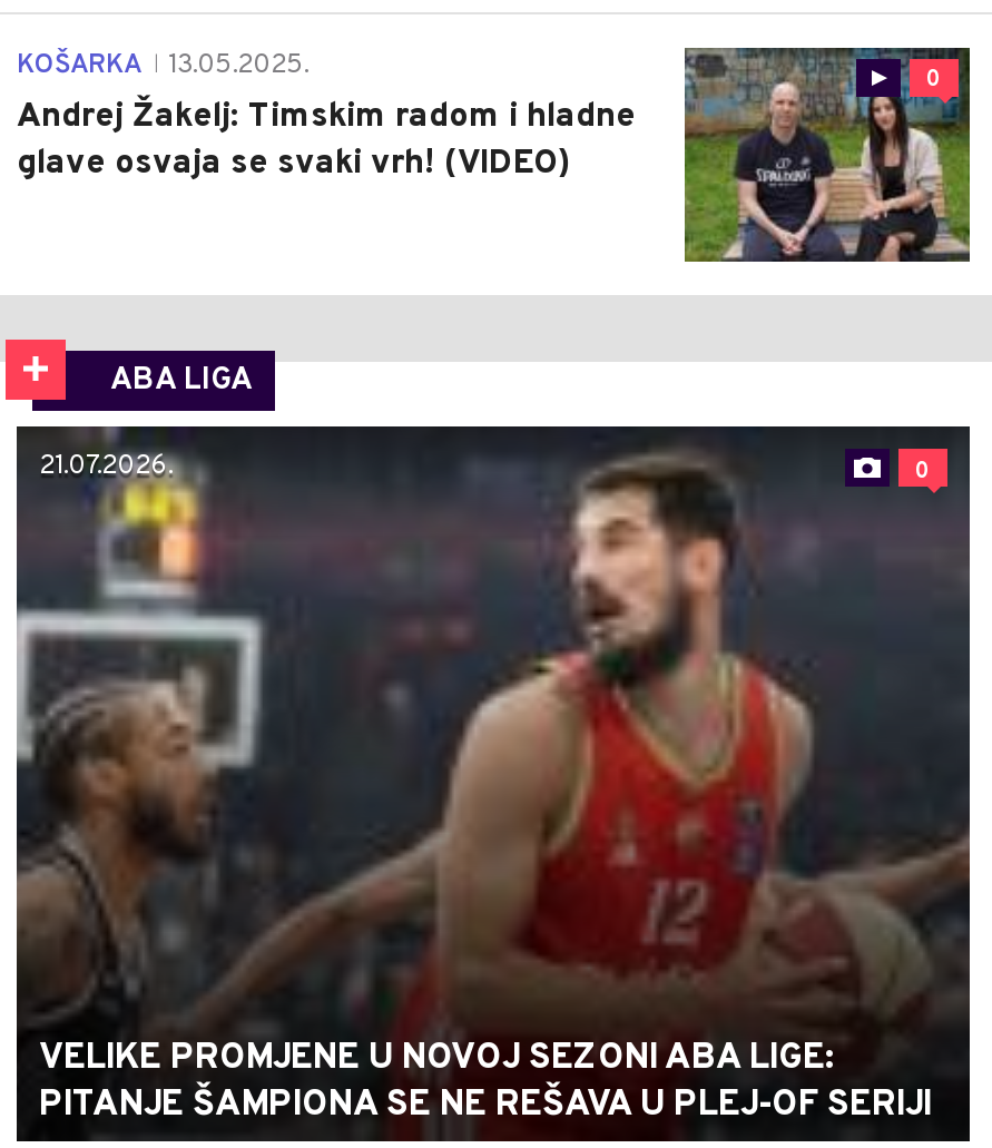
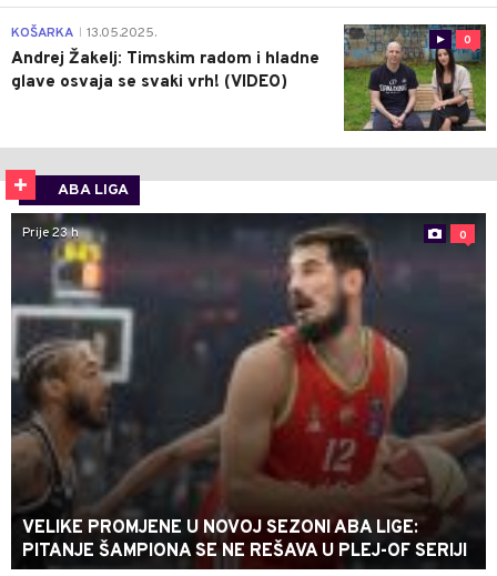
[39,449,173,485] 21.07.2026. -> [22,224,79,242] Prije 23 h

